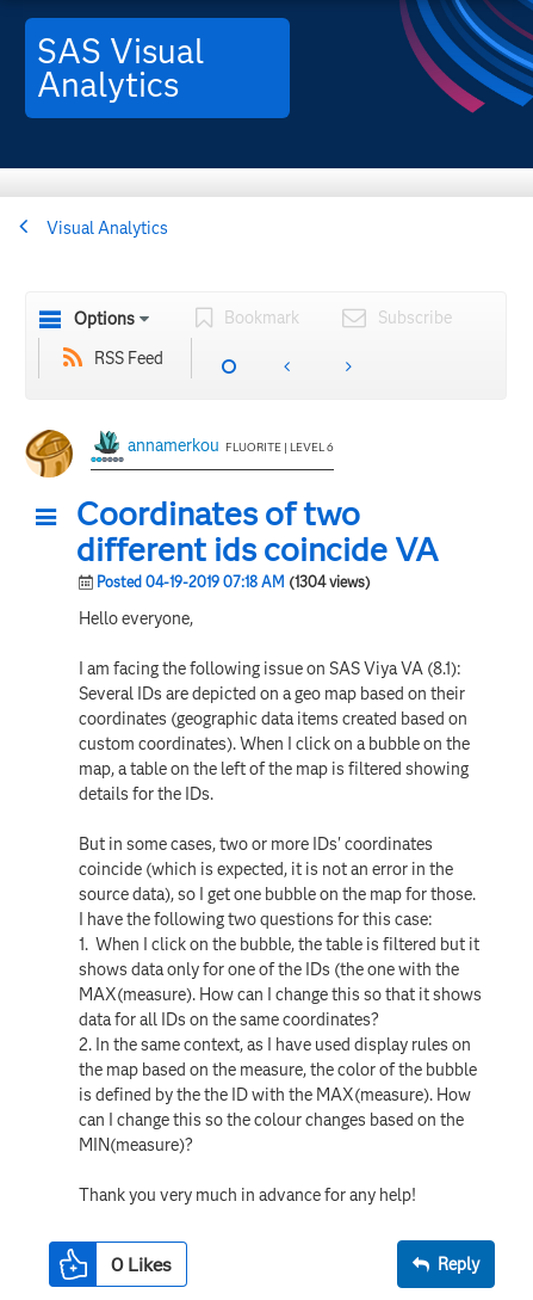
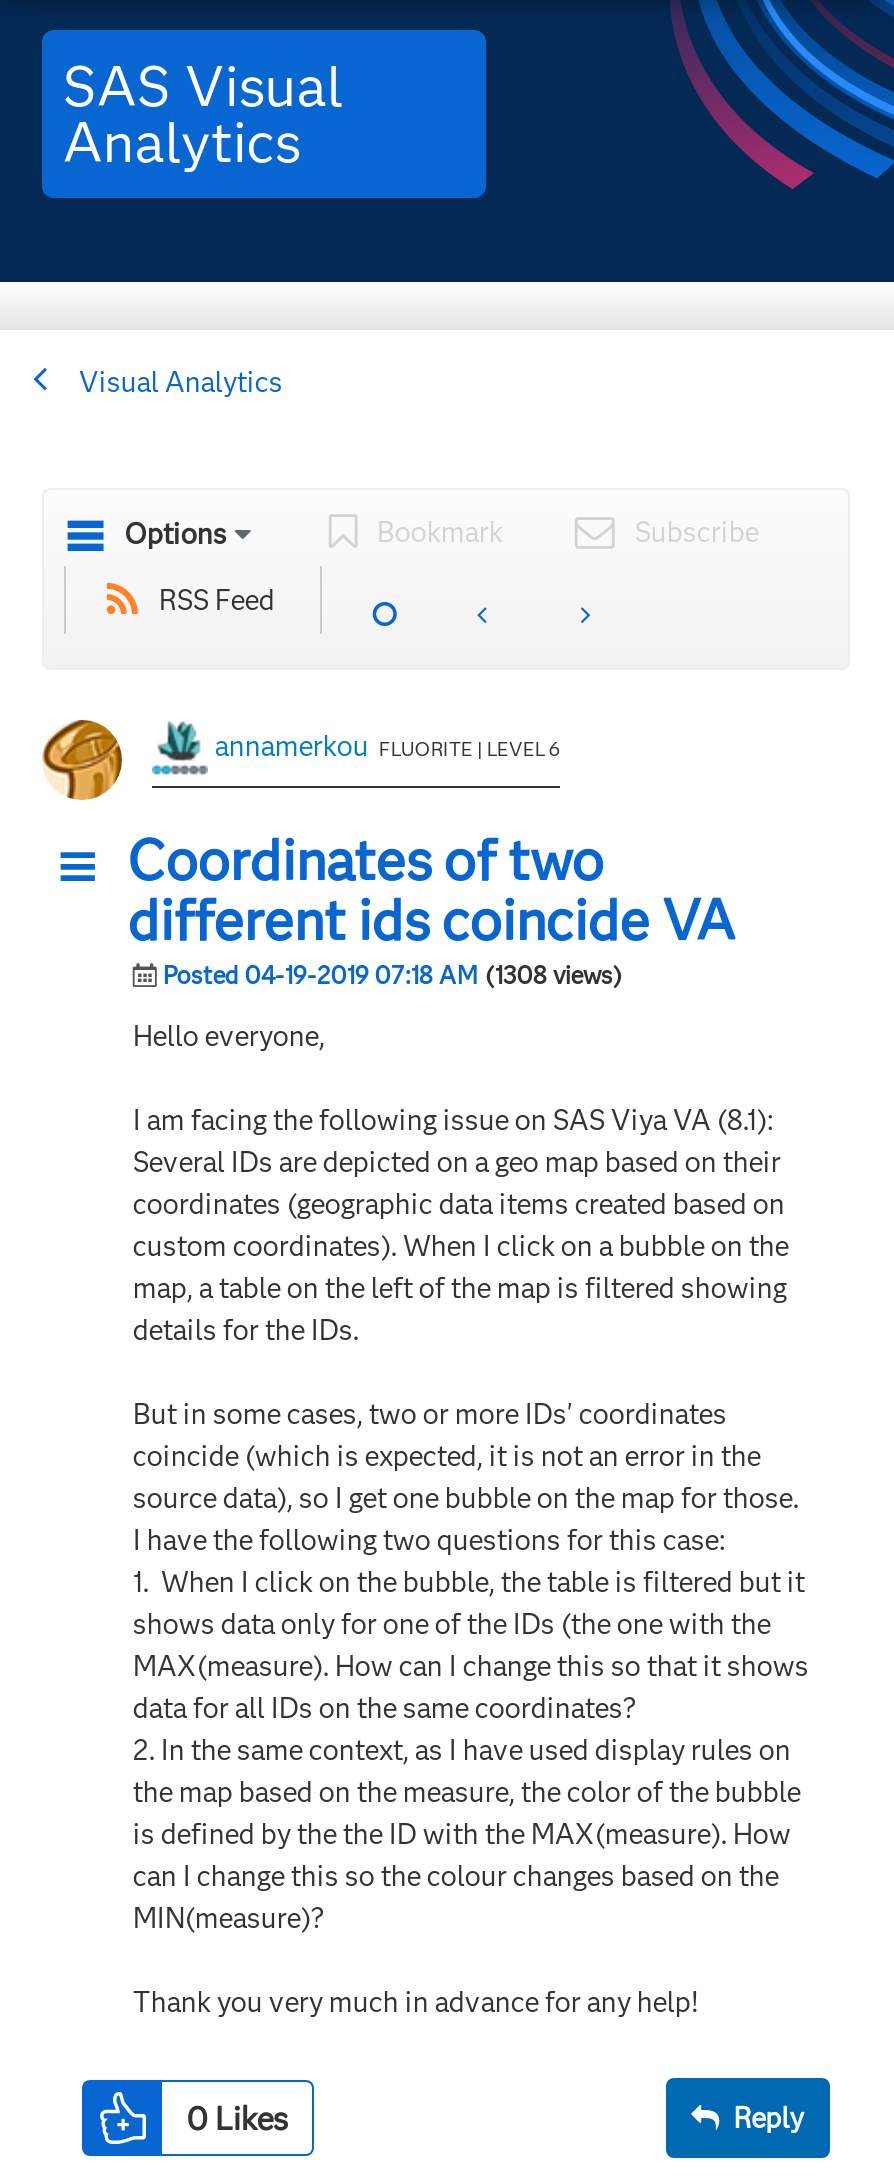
[97,572,371,590] Posted 04-19-2019 07:18 AM (1304 views) -> [163,959,623,989] Posted 04-19-2019 07:18 AM (1308 views)

